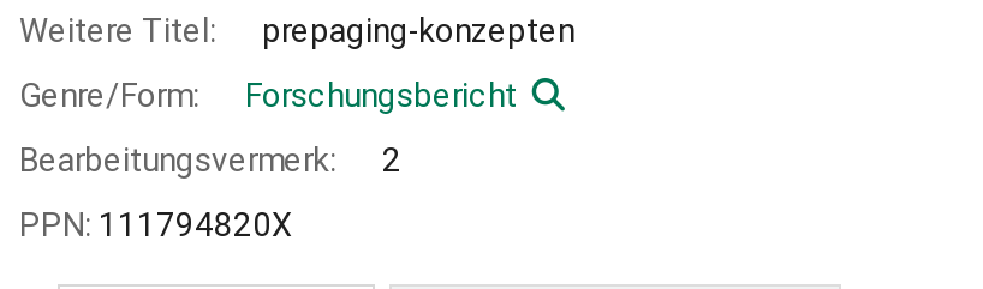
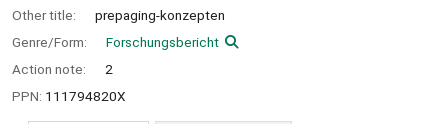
[19,12,224,50] Weitere Titel: -> [12,7,79,23] Other title:
[19,140,344,178] Bearbeitungsvermerk: -> [12,61,89,77] Action note:

